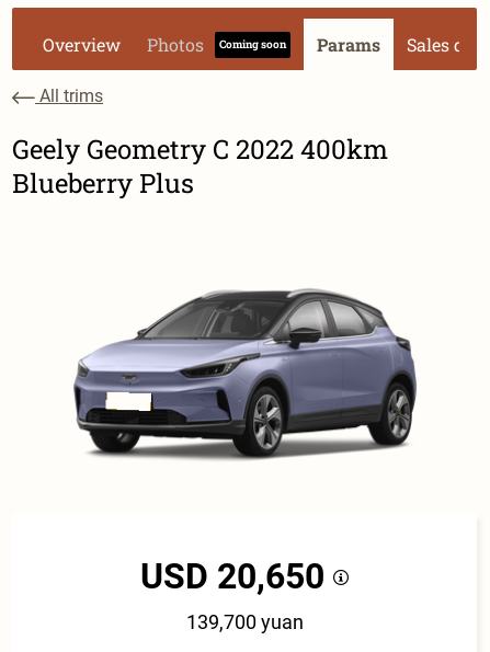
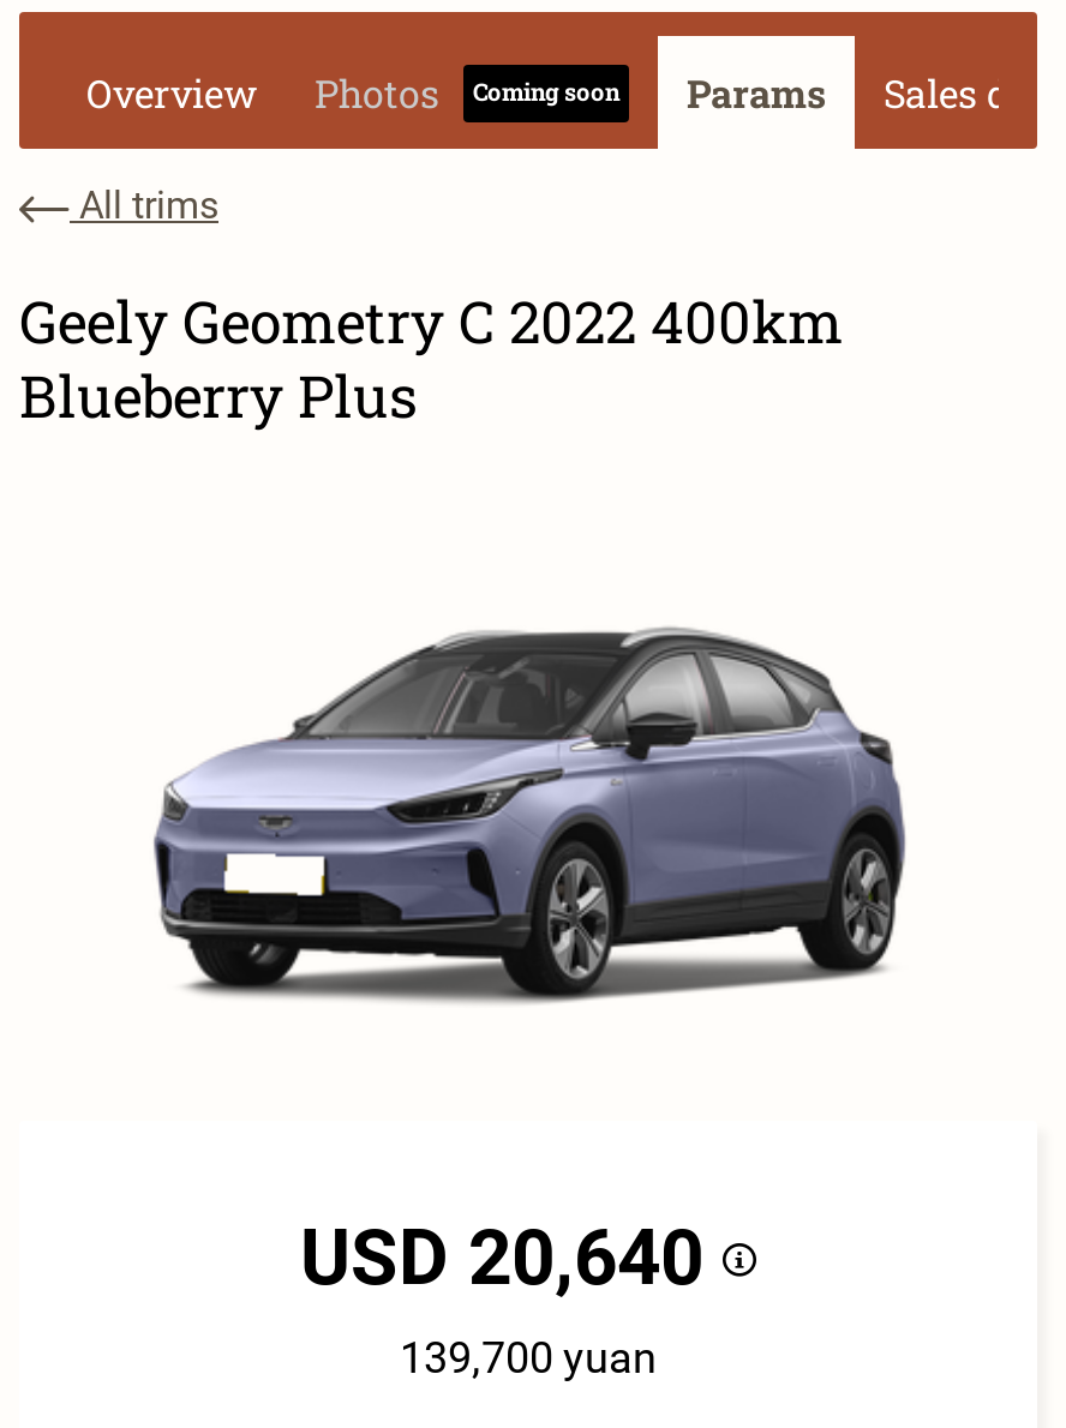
[140,555,333,597] USD 20,650 -> [300,1212,723,1303] USD 20,640

